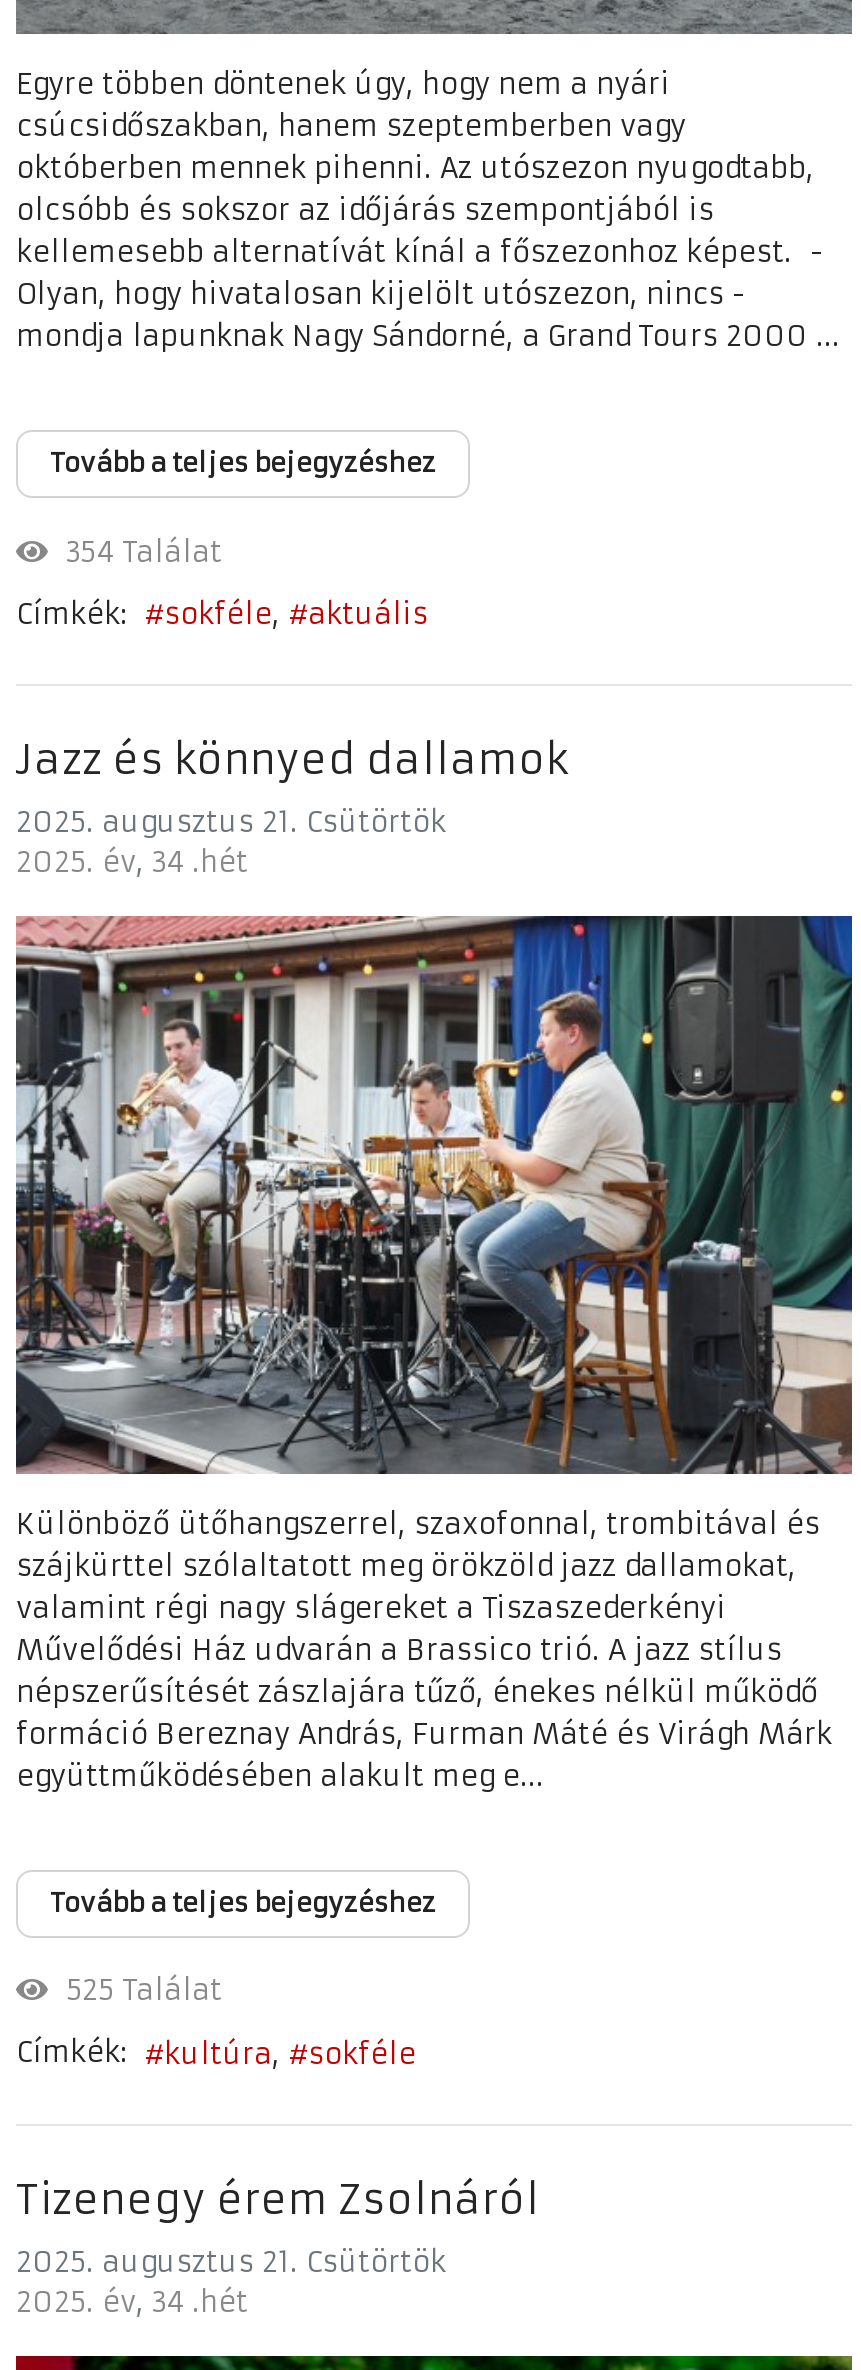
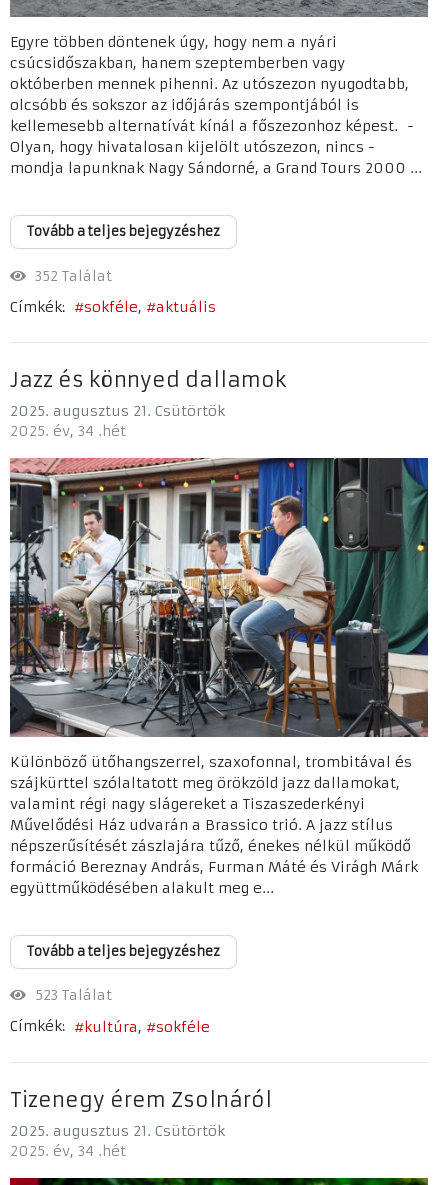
[48,533,222,569] 354 Találat -> [26,267,112,285] 352 Találat
[48,1972,222,2008] 525 Találat -> [26,986,112,1004] 523 Találat

